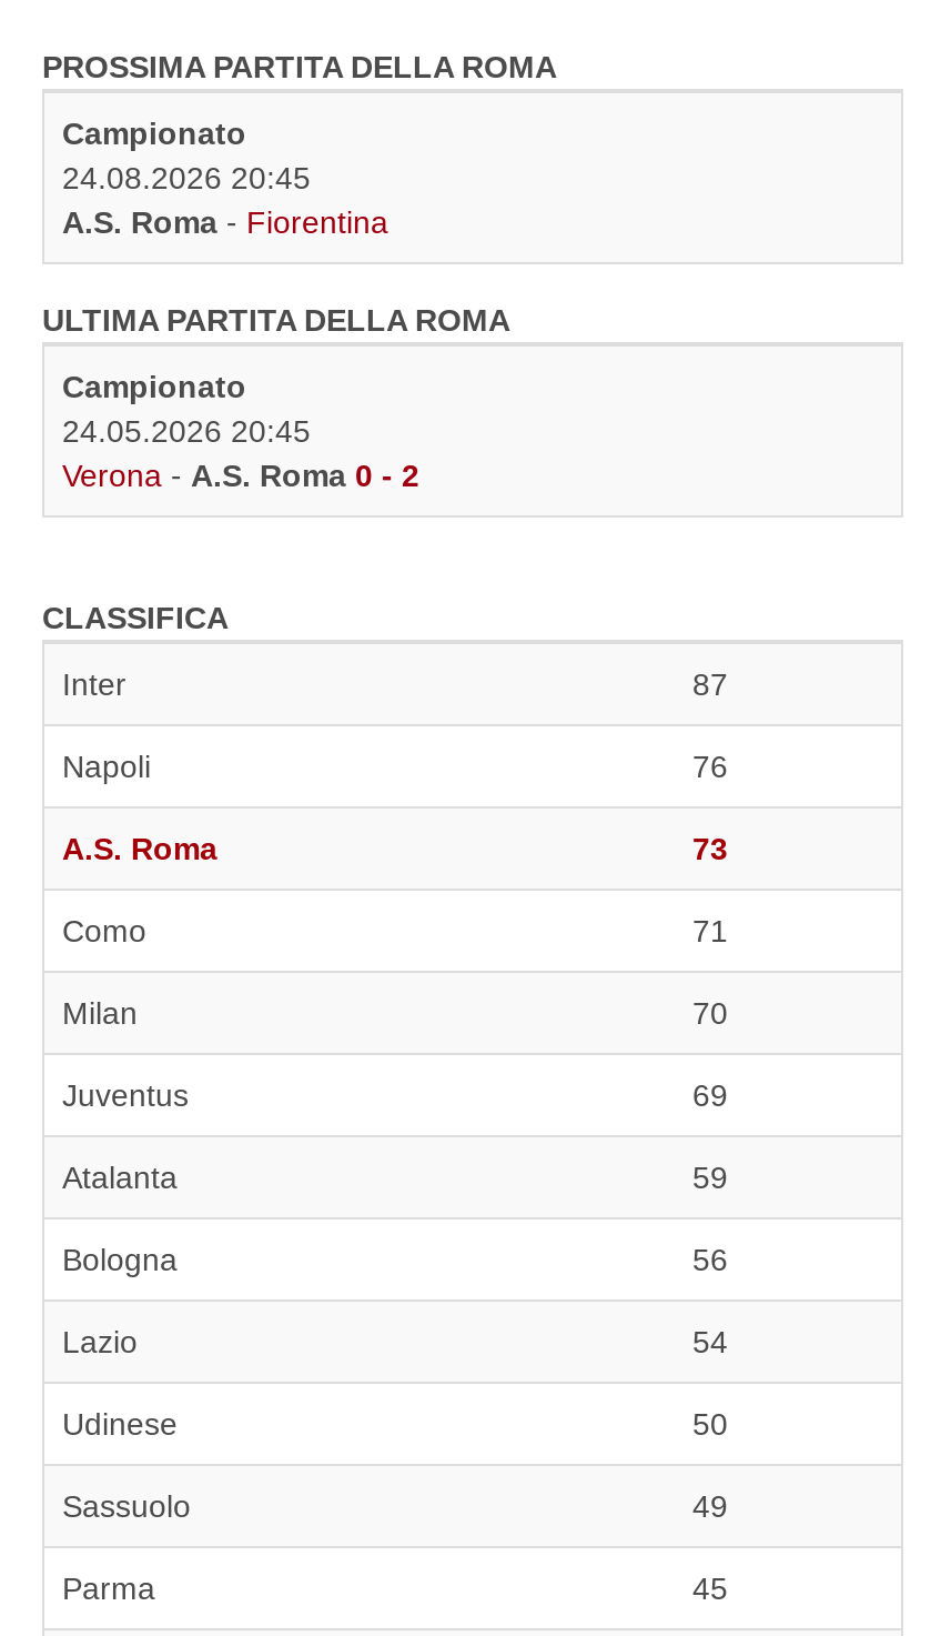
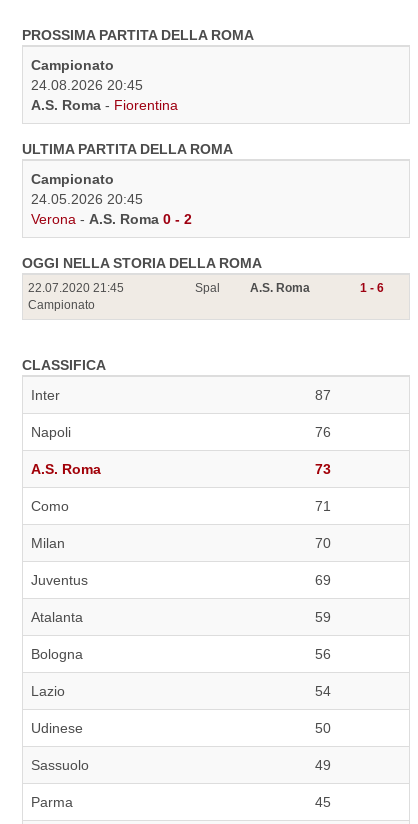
none -> [22,255,262,312] OGGI NELLA STORIA DELLA ROMA | 22.07.2020 21:45 | Campionato
none -> [195,281,384,295] Spal | A.S. Roma | 1 - 6

